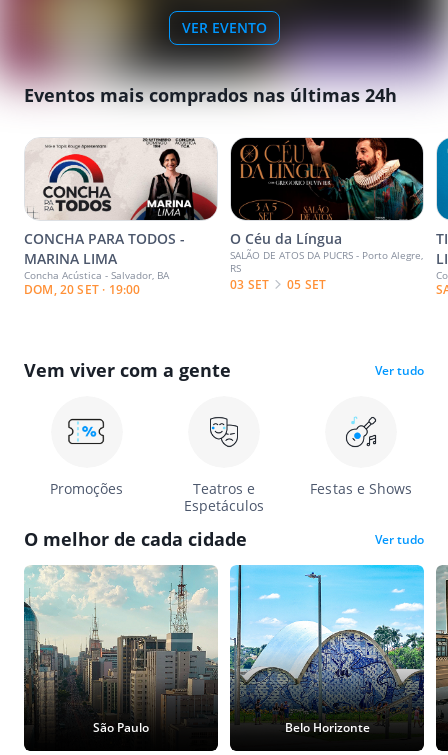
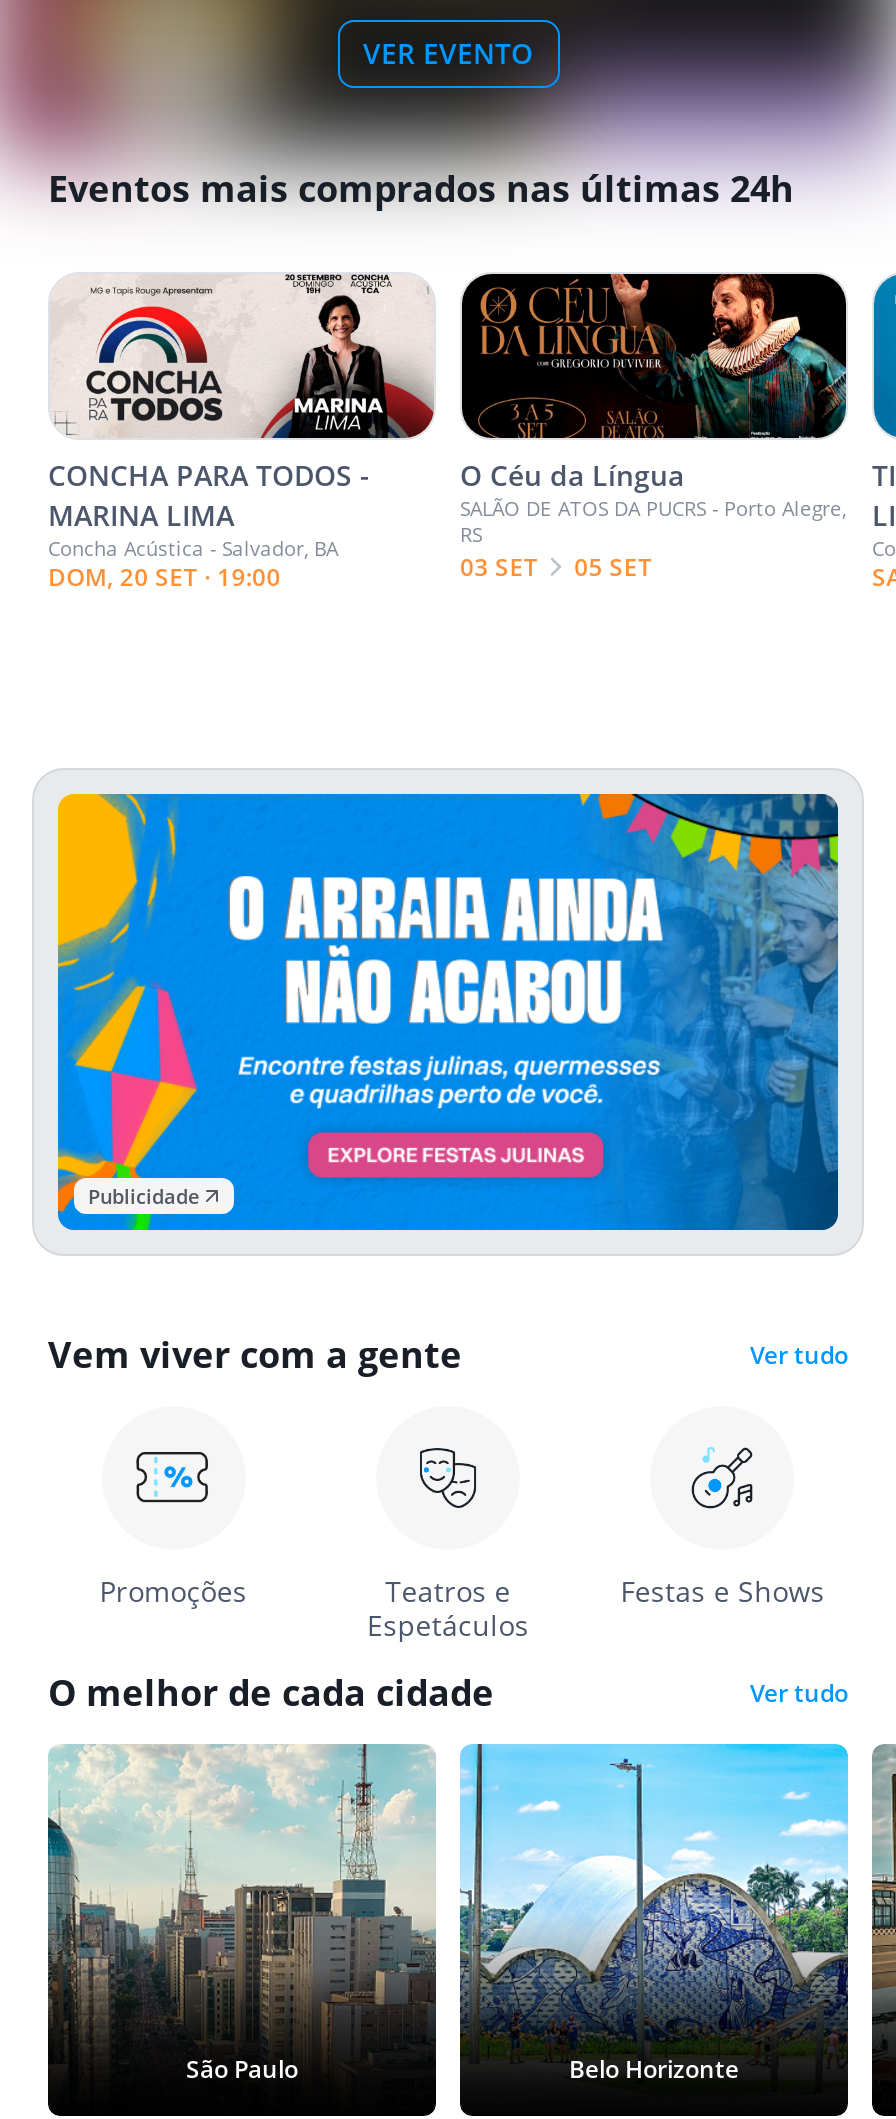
none -> [54,790,842,1234] [image] | Publicidade

